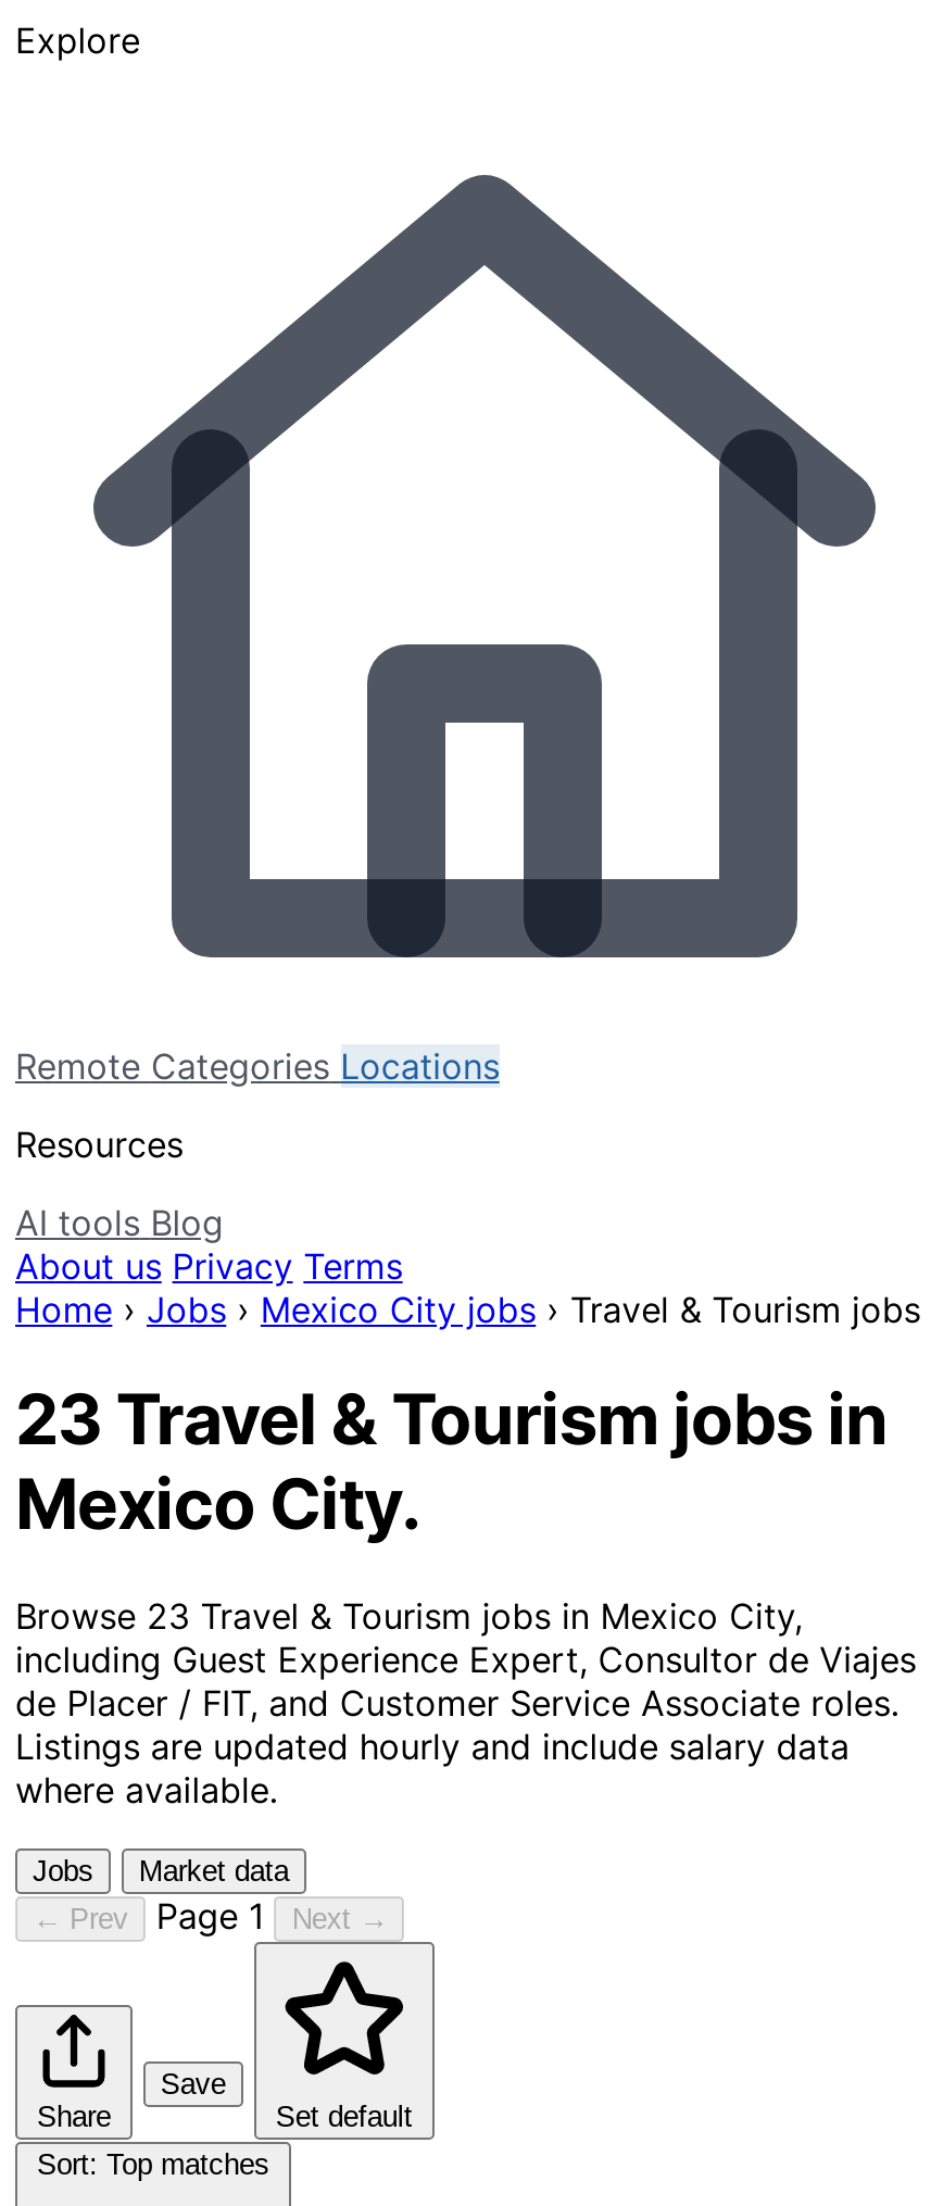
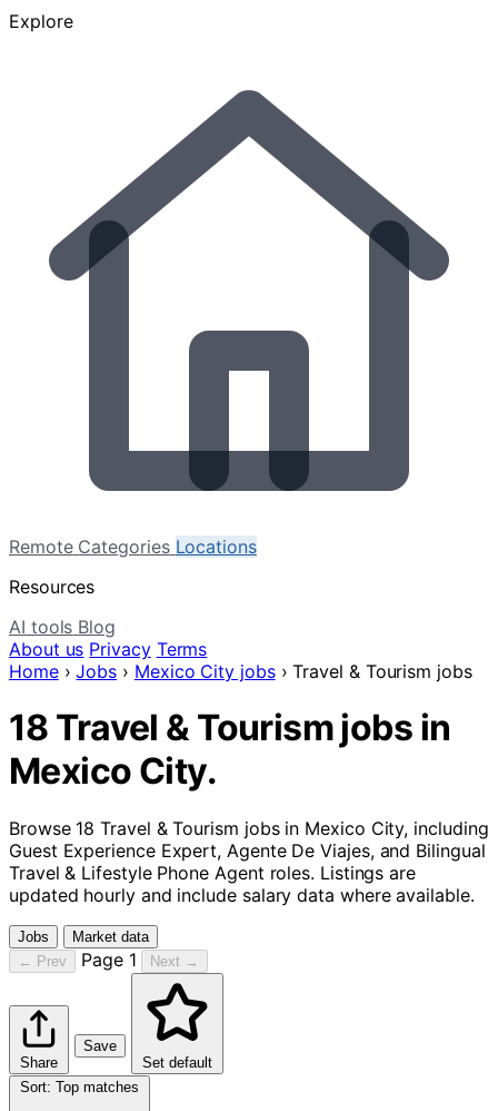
[15,1378,888,1462] 23 Travel & Tourism jobs in -> [9,706,451,750] 18 Travel & Tourism jobs in
[15,1594,916,1811] Browse 23 Travel & Tourism jobs in Mexico City, | including Guest Experience Expert, Consultor de Viajes | de Placer / FIT, and Customer Service Associate roles. | Listings are updated hourly and include salary data | where available. -> [9,817,489,906] Browse 18 Travel & Tourism jobs in Mexico City, including | Guest Experience Expert, Agente De Viajes, and Bilingual | Travel & Lifestyle Phone Agent roles. Listings are | updated hourly and include salary data where available.

